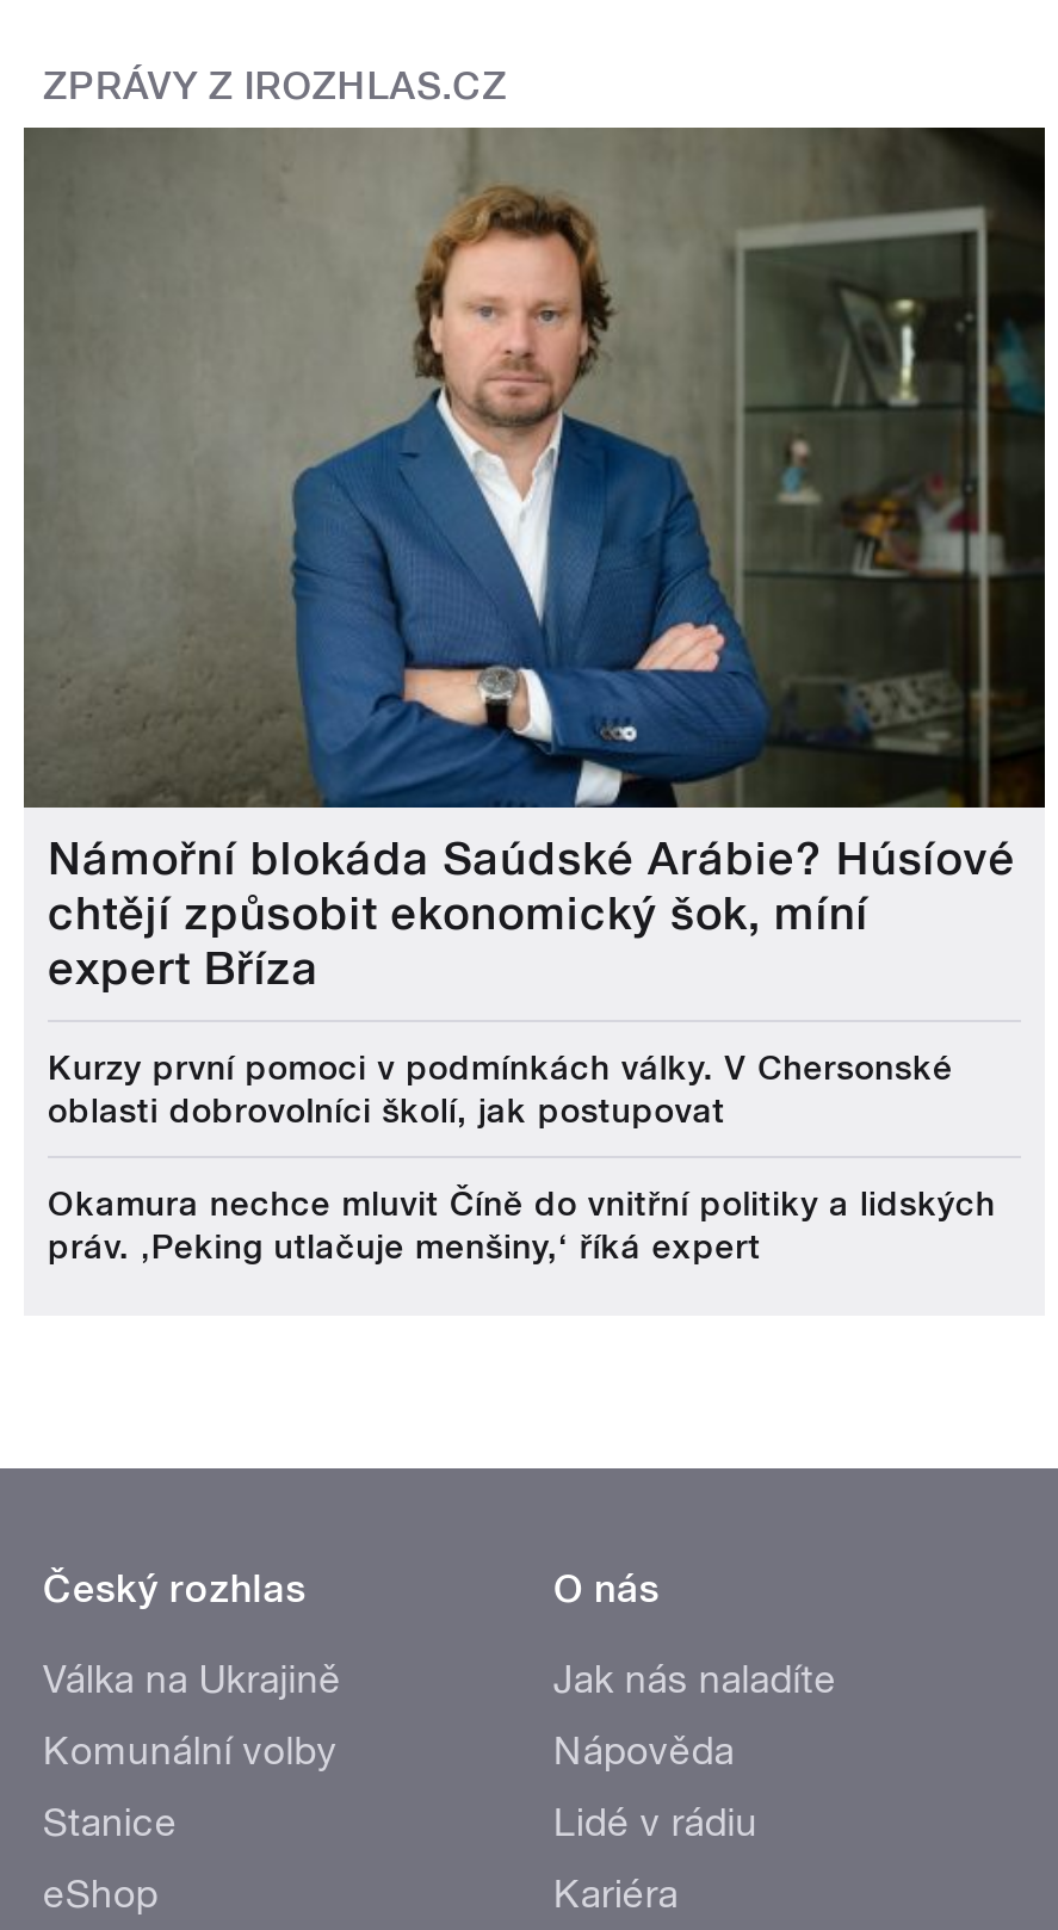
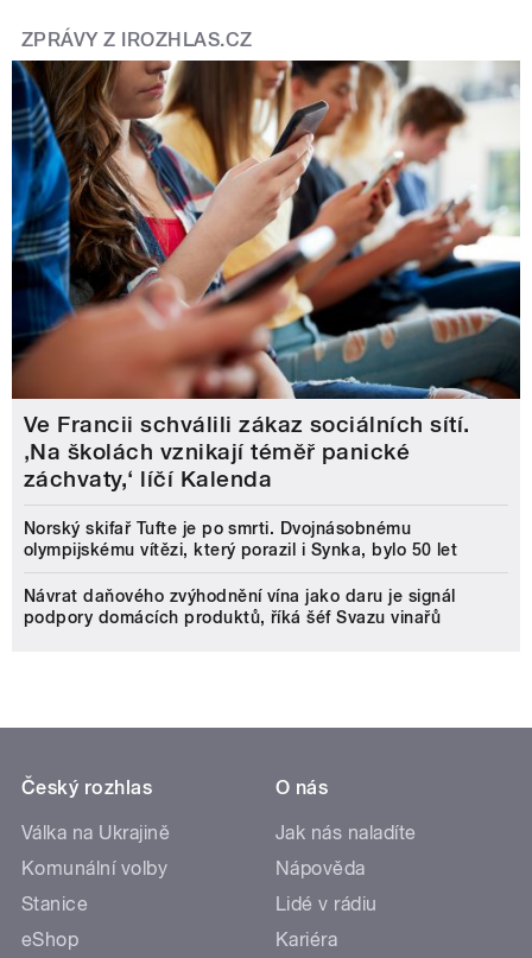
[21,125,1047,997] [image] | Námořní blokáda Saúdské Arábie? Húsíové | chtějí způsobit ekonomický šok, míní | expert Bříza -> [11,59,521,493] [image] | Ve Francii schválili zákaz sociálních sítí. | ‚Na školách vznikají téměř panické | záchvaty,‘ líčí Kalenda
[48,1049,953,1130] Kurzy první pomoci v podmínkách války. V Chersonské | oblasti dobrovolníci školí, jak postupovat -> [24,519,458,559] Norský skifař Tufte je po smrti. Dvojnásobnému | olympijskému vítězi, který porazil i Synka, bylo 50 let
[48,1185,996,1266] Okamura nechce mluvit Číně do vnitřní politiky a lidských | práv. ‚Peking utlačuje menšiny,‘ říká expert -> [24,587,455,627] Návrat daňového zvýhodnění vína jako daru je signál | podpory domácích produktů, říká šéf Svazu vinařů

